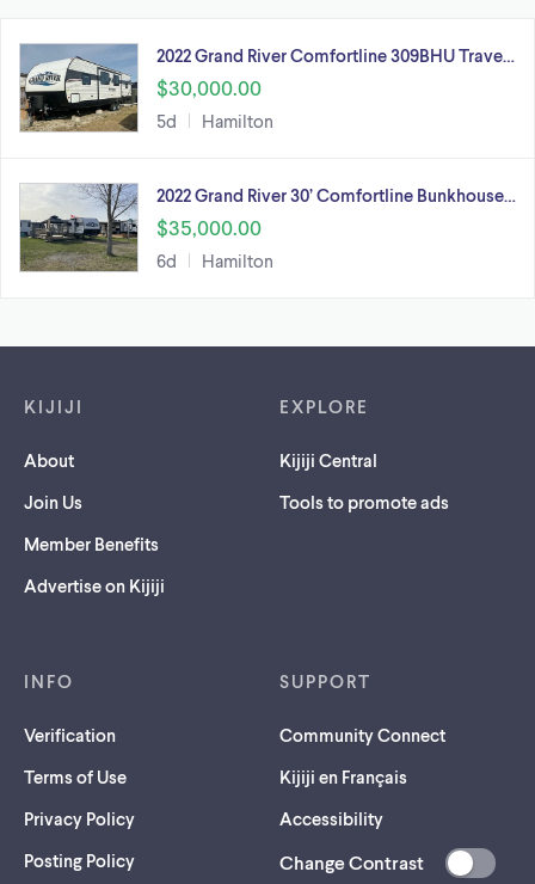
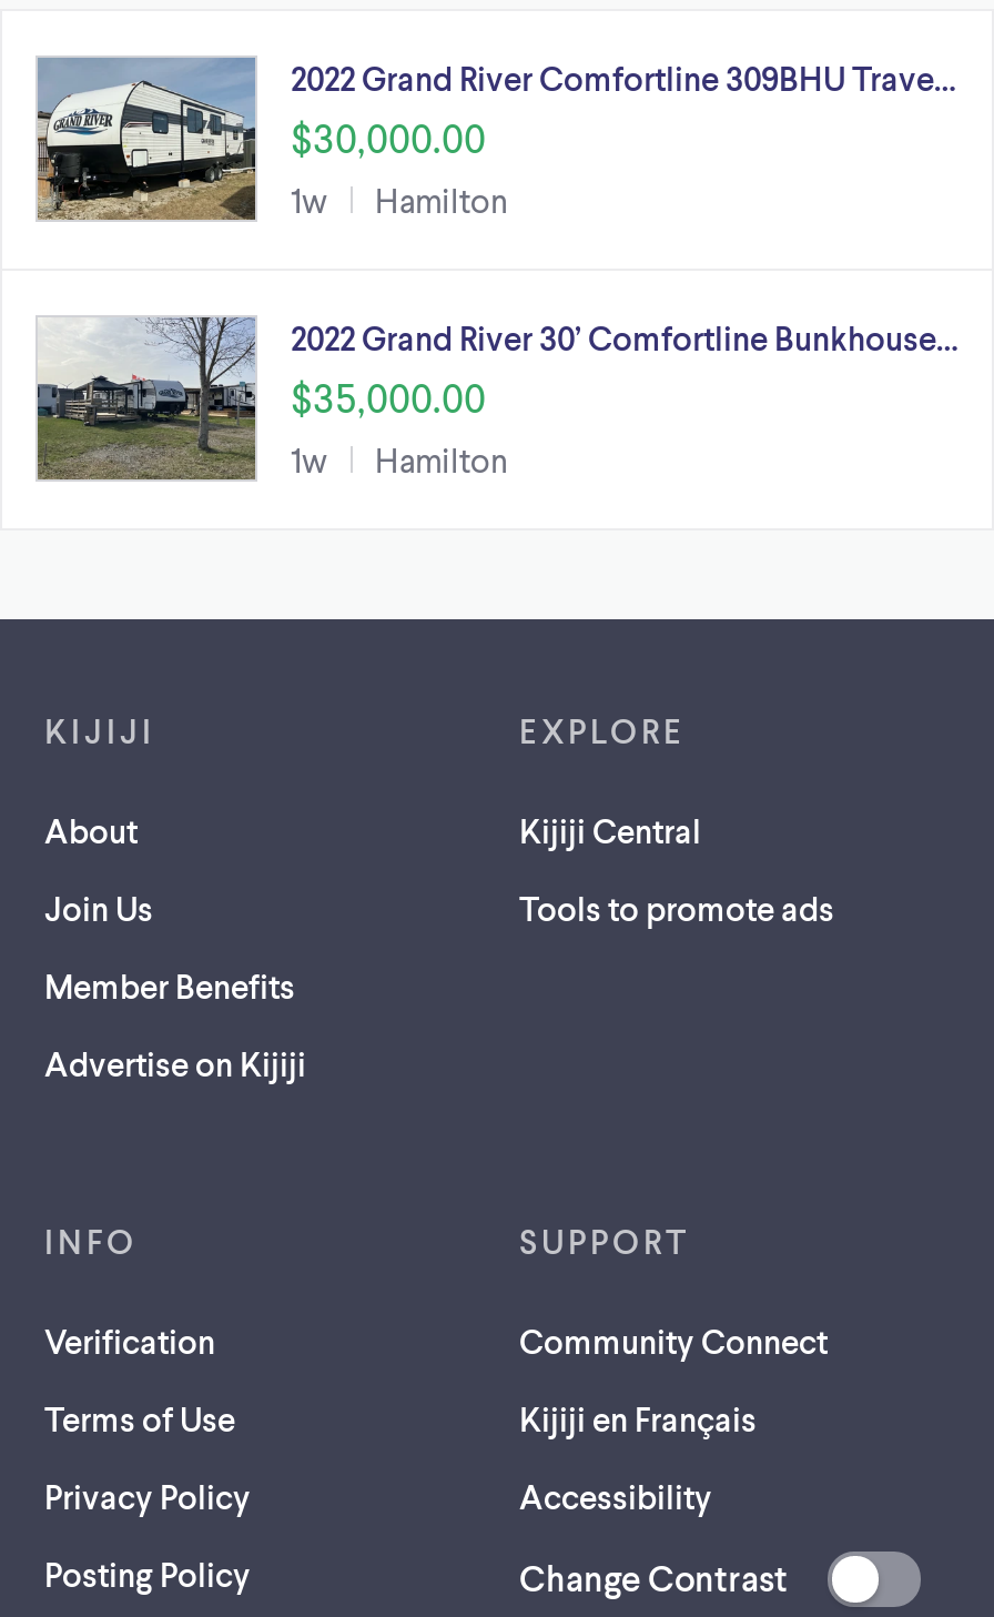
[156,110,273,132] 5d Hamilton -> [291,180,508,220] 1w Hamilton
[156,250,273,271] 6d Hamilton -> [291,440,508,480] 1w Hamilton

